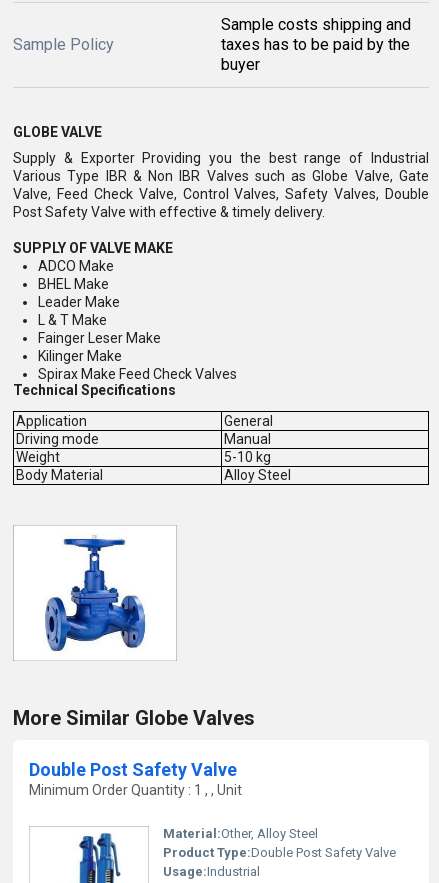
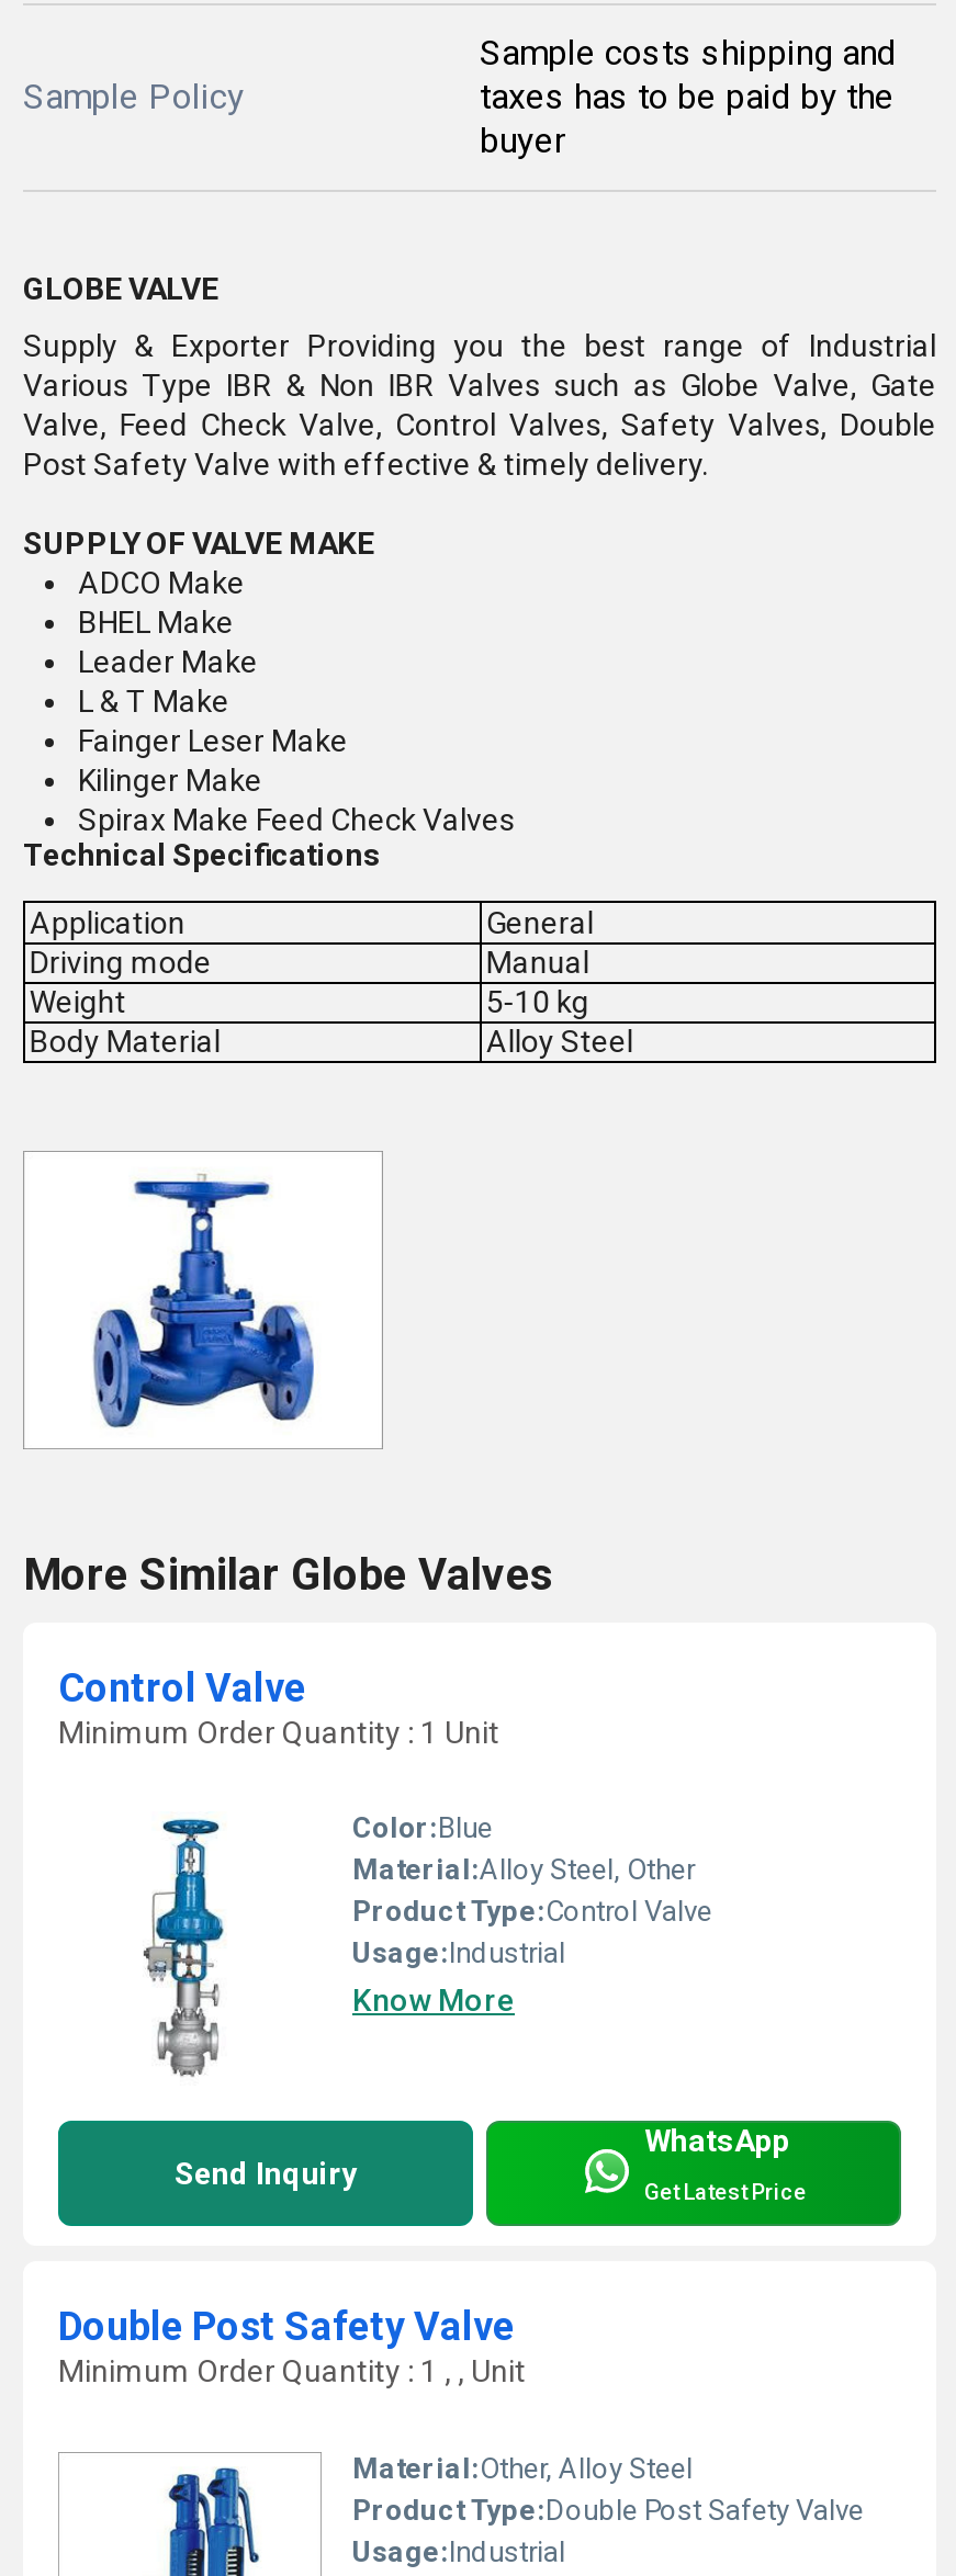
none -> [58,1664,712,2079] [image] | Control Valve | Minimum Order Quantity : 1 Unit | Color:Blue | Material:Alloy Steel, Other | Product Type:Control Valve | Usage:Industrial | Know More
none -> [175,2156,357,2191] Send Inquiry
none -> [644,2123,807,2203] WhatsApp | Get Latest Price

